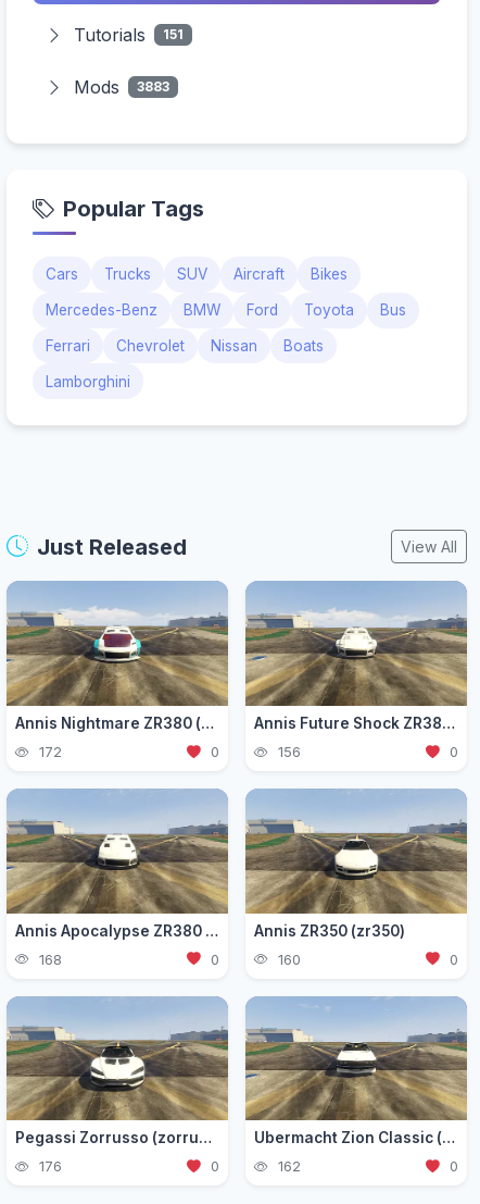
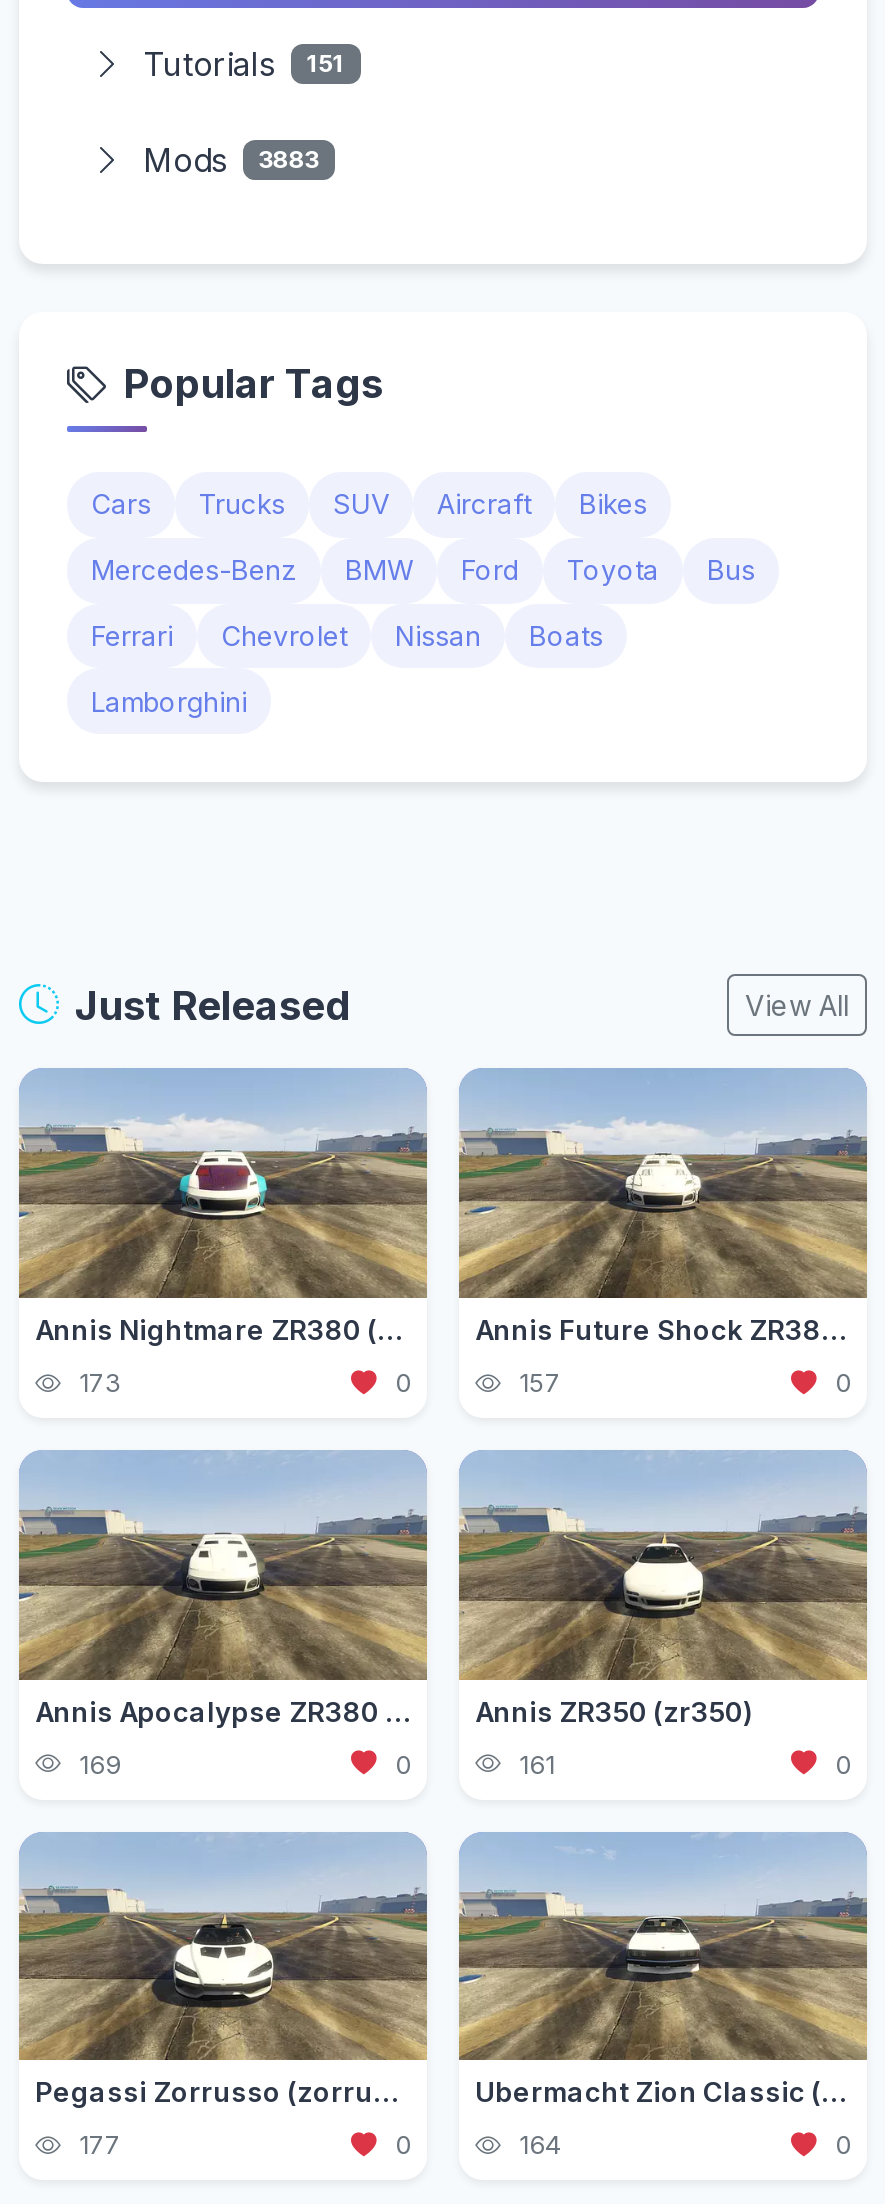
[39,744,62,760] 172 -> [79,1368,121,1398] 173
[278,744,301,760] 156 -> [519,1368,561,1398] 157
[39,951,62,968] 168 -> [79,1749,121,1779] 169
[278,951,301,968] 160 -> [519,1749,555,1779] 161
[39,1159,62,1175] 176 -> [79,2131,121,2161] 177
[278,1159,301,1175] 162 -> [519,2131,561,2161] 164

